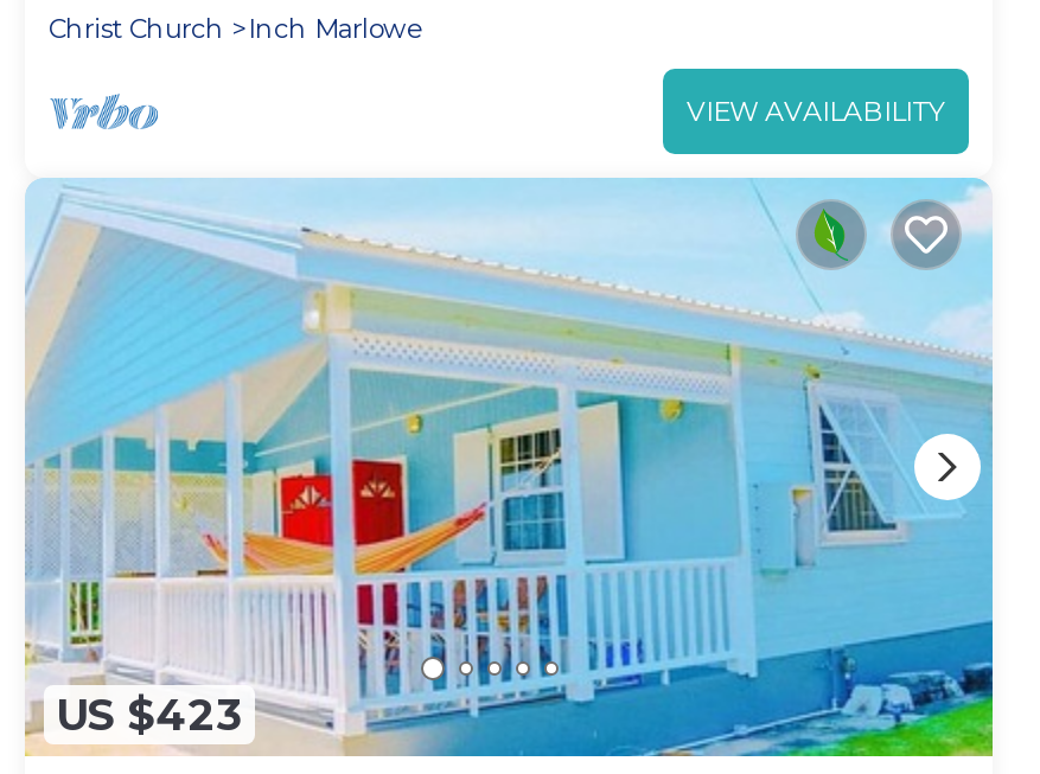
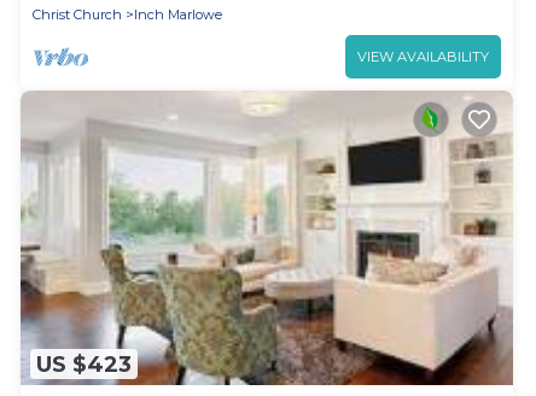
[25,178,995,759] [image] -> [19,91,514,386] [image]

